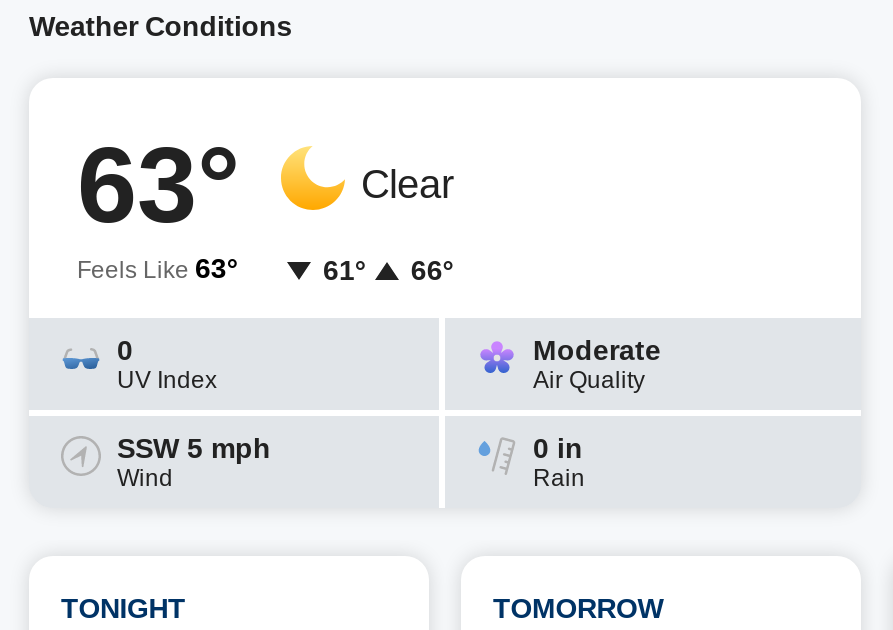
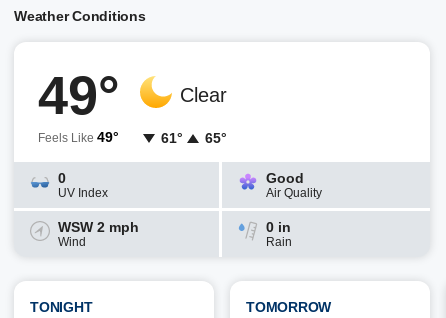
[77,124,241,244] 63° -> [38,65,120,125] 49°
[77,252,239,284] Feels Like 63° -> [38,129,119,145] Feels Like 49°
[323,254,455,286] 61° 66° -> [161,130,227,146] 61° 65°
[533,334,661,366] Moderate -> [266,170,304,186] Good
[117,432,271,464] SSW 5 mph -> [58,219,139,235] WSW 2 mph

